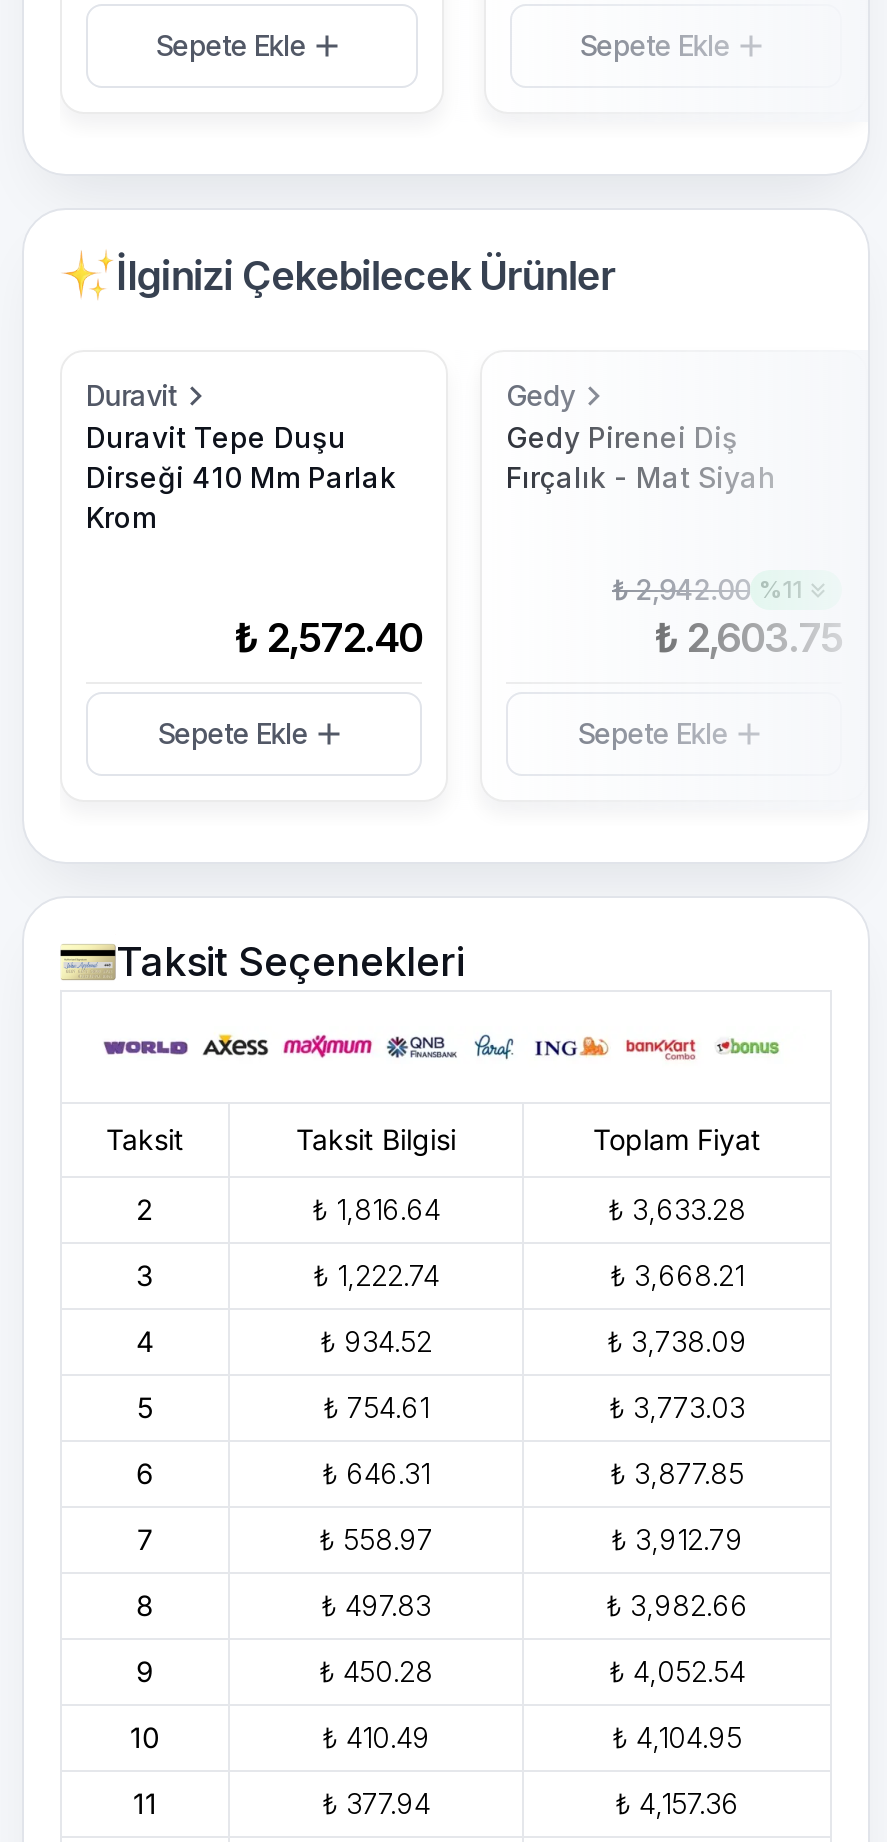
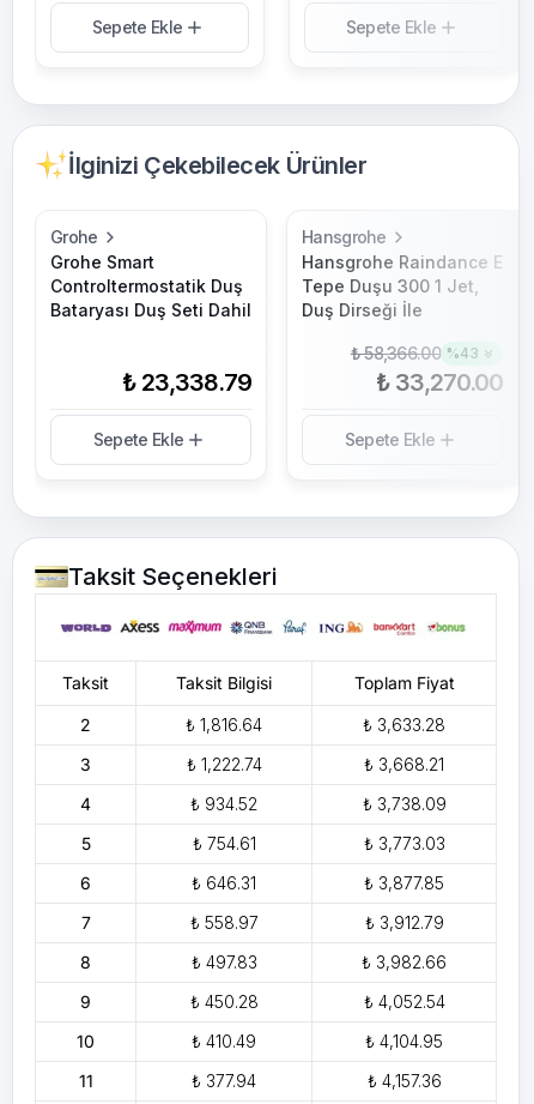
[86,378,396,534] Duravit | Duravit Tepe Duşu | Dirseği 410 Mm Parlak | Krom -> [50,227,251,320] Grohe | Grohe Smart | Controltermostatik Duş | Bataryası Duş Seti Dahil
[506,378,776,494] Gedy | Gedy Pirenei Diş | Fırçalık - Mat Siyah -> [302,227,503,320] Hansgrohe | Hansgrohe Raindance E | Tepe Duşu 300 1 Jet, | Duş Dirseği İle
[612,572,842,662] ₺ 2,942.00 %11 | ₺ 2,603.75 -> [350,343,503,397] ₺ 58,366.00 %43 | ₺ 33,270.00
[234,614,422,662] ₺ 2,572.40 -> [122,368,251,397] ₺ 23,338.79

